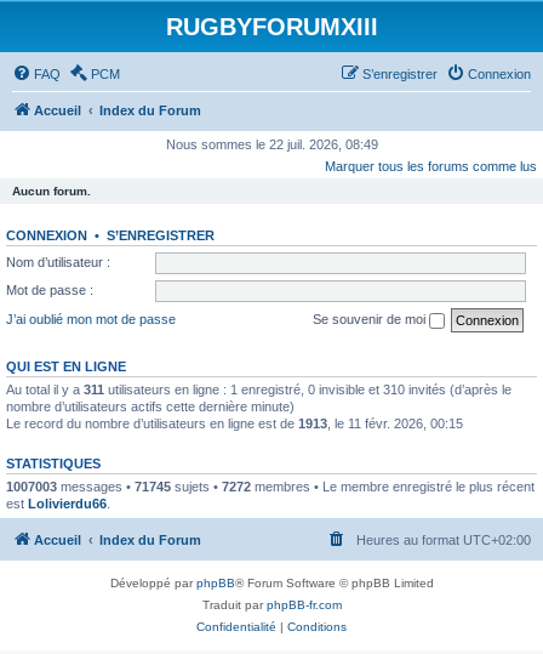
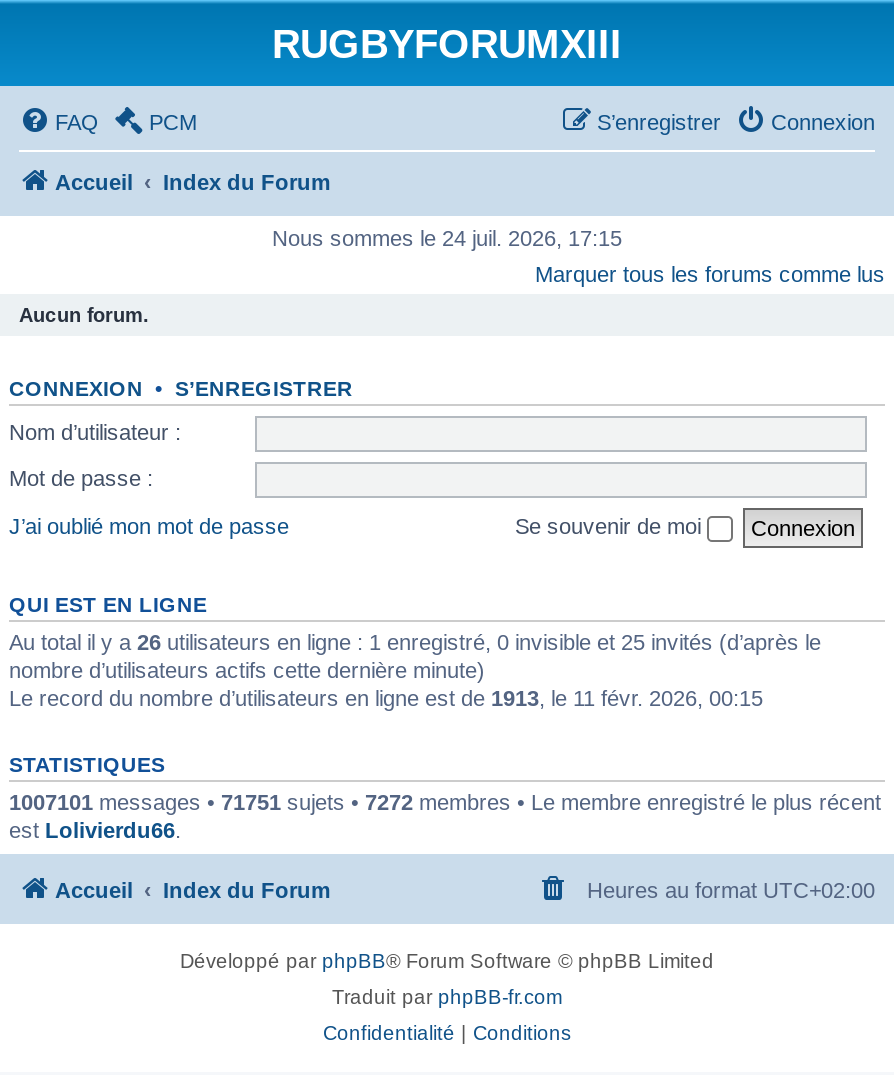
[165,137,378,152] Nous sommes le 22 juil. 2026, 08:49 -> [272,226,622,250] Nous sommes le 24 juil. 2026, 17:15
[6,382,511,396] Au total il y a 311 utilisateurs en ligne : 1 enregistré, 0 invisible et 310 invités (d’après le -> [9,629,821,653] Au total il y a 26 utilisateurs en ligne : 1 enregistré, 0 invisible et 25 invités (d’après le
[6,479,535,493] 1007003 messages • 71745 sujets • 7272 membres • Le membre enregistré le plus récent -> [9,789,881,813] 1007101 messages • 71751 sujets • 7272 membres • Le membre enregistré le plus récent

